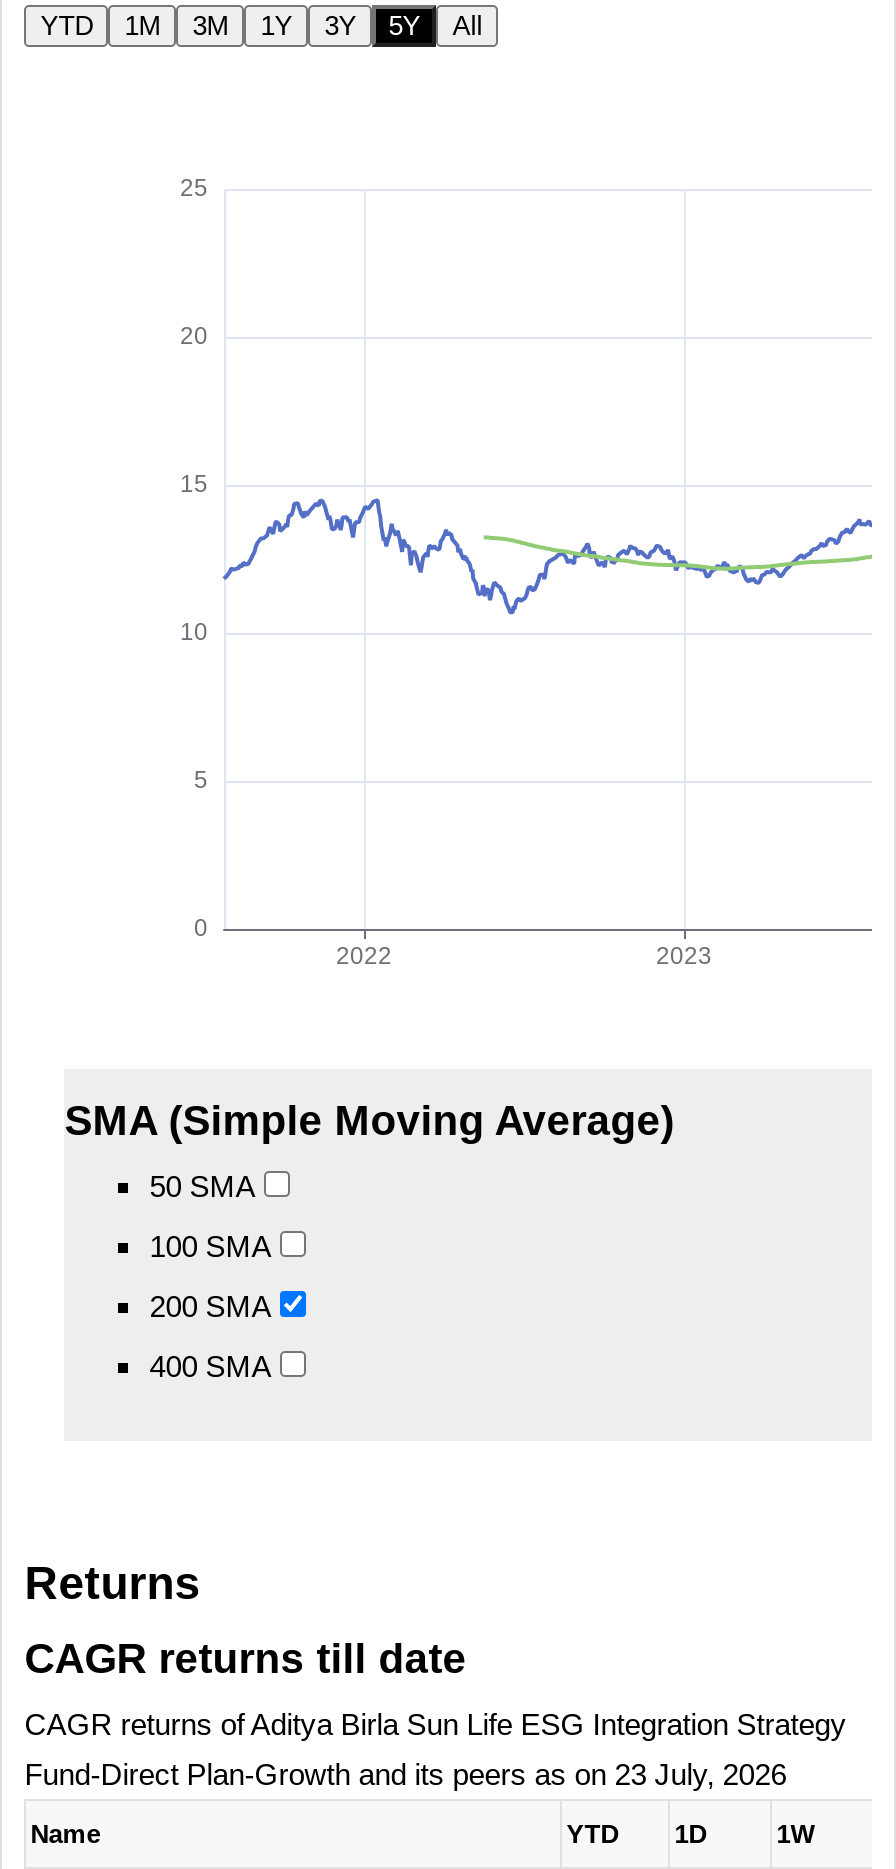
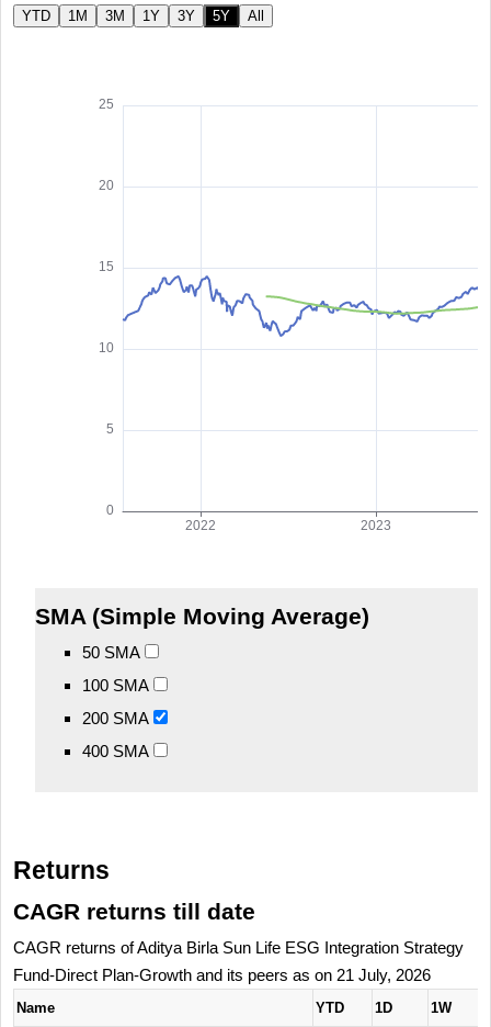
[24,1757,786,1791] Fund-Direct Plan-Growth and its peers as on 23 July, 2026 -> [13,966,431,984] Fund-Direct Plan-Growth and its peers as on 21 July, 2026

